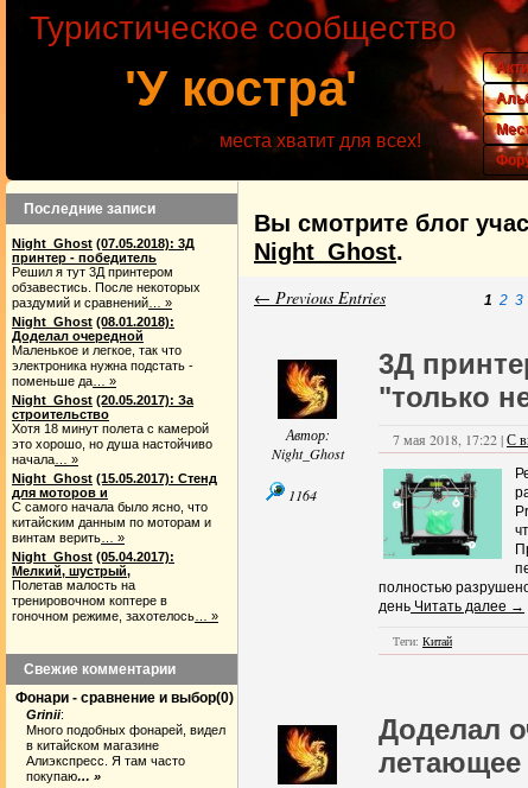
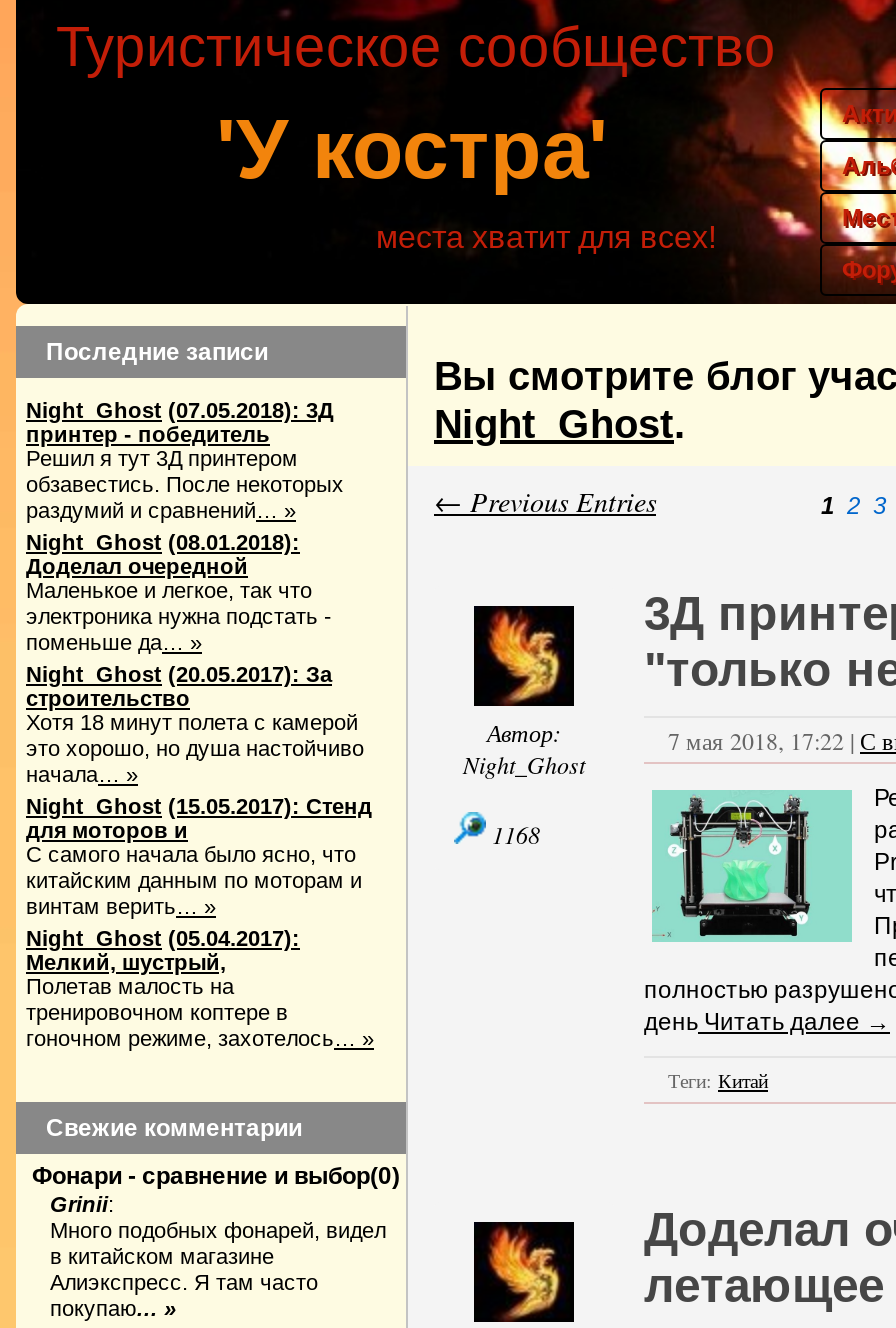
[285,485,317,504] 1164 -> [486,818,540,850] 1168

